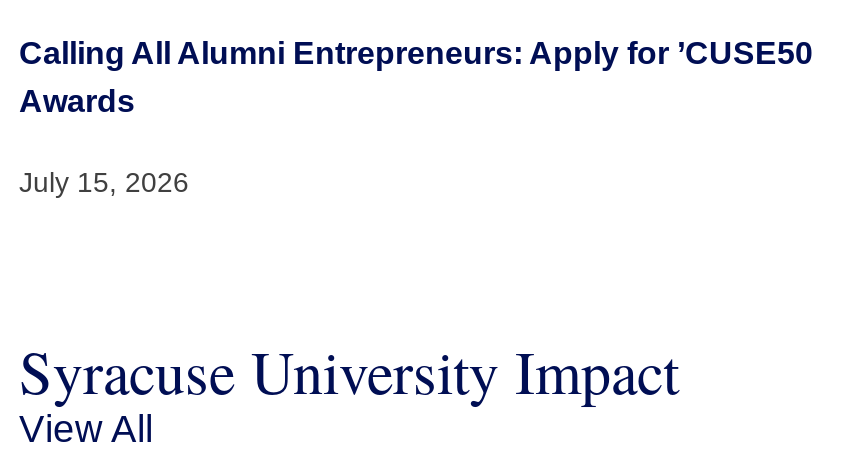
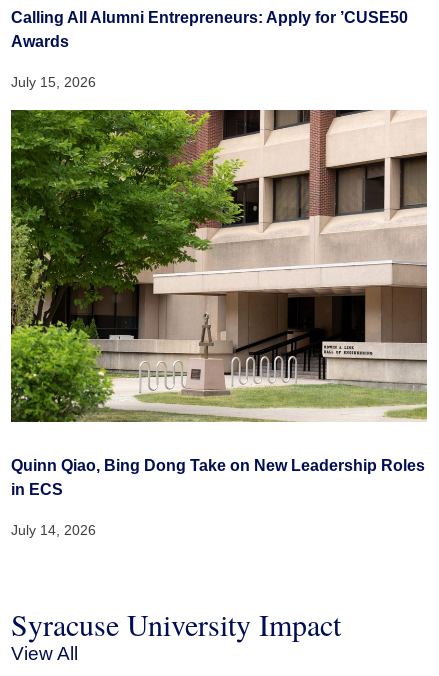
none -> [10,109,428,538] [image] | Quinn Qiao, Bing Dong Take on New Leadership Roles | in ECS | July 14, 2026

